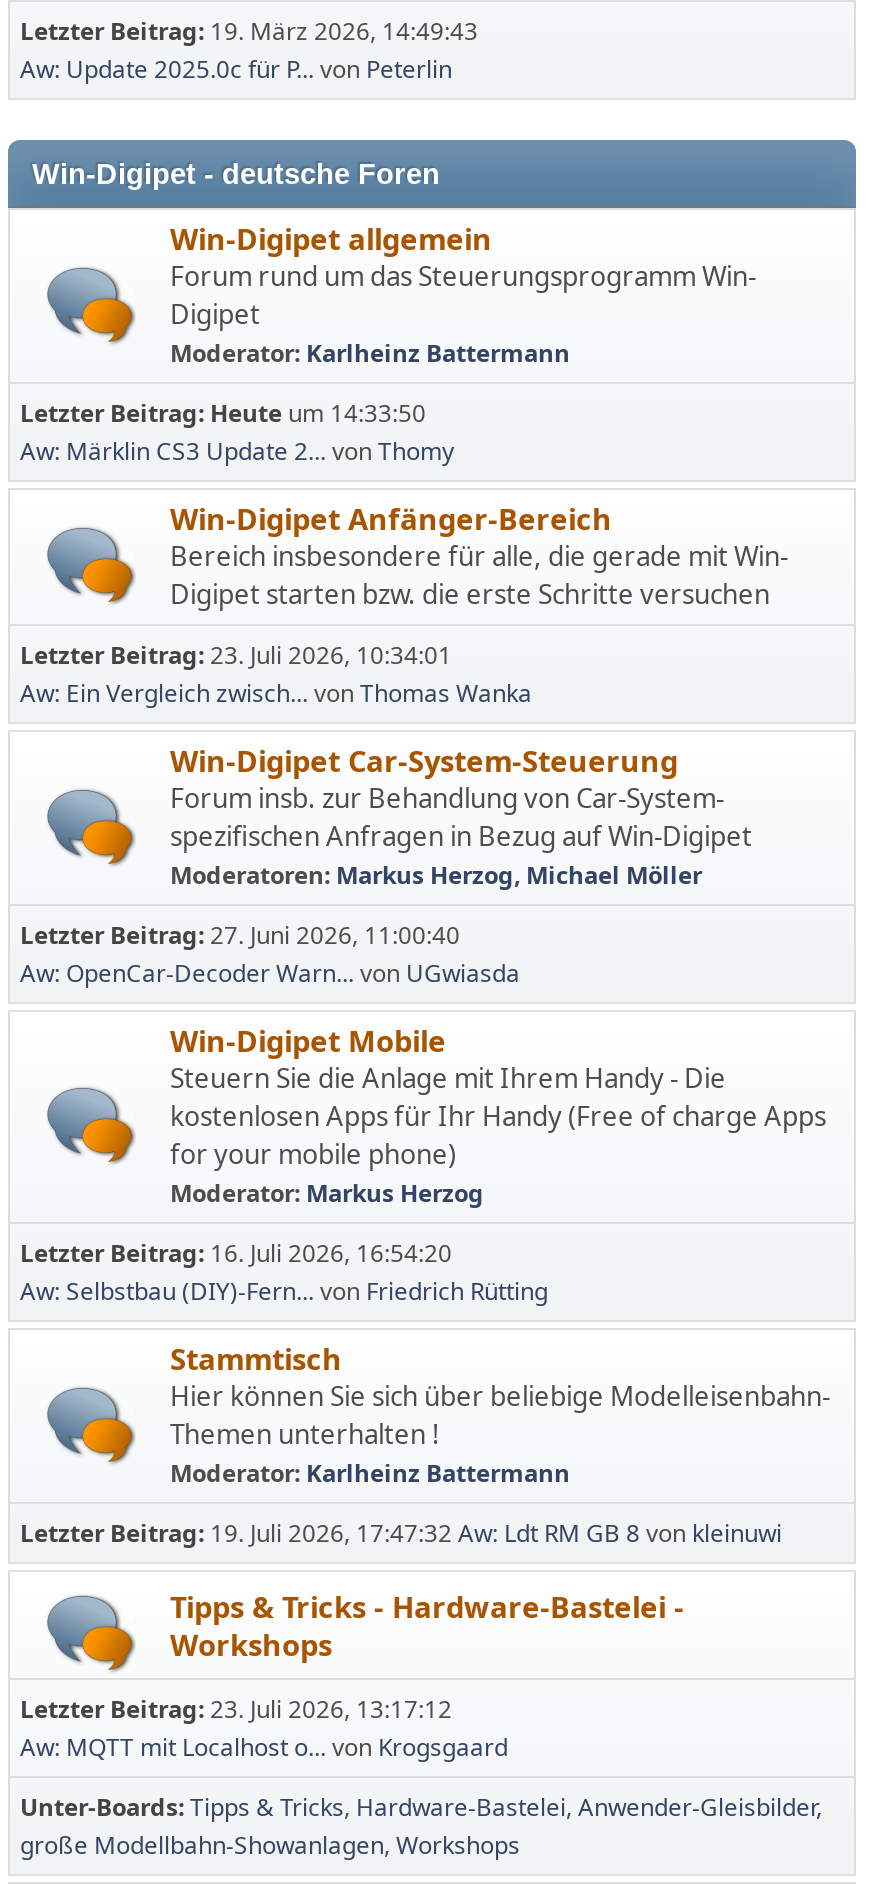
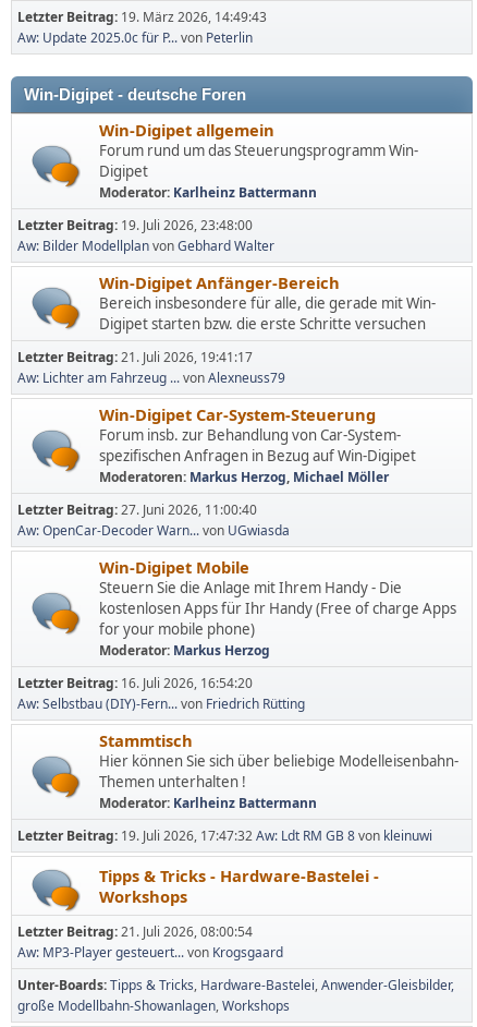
[20,396,454,468] Letzter Beitrag: Heute um 14:33:50 | Aw: Märklin CS3 Update 2... von Thomy -> [17,216,274,255] Letzter Beitrag: 19. Juli 2026, 23:48:00 | Aw: Bilder Modellplan von Gebhard Walter
[20,638,452,672] Letzter Beitrag: 23. Juli 2026, 10:34:01 -> [17,348,253,366] Letzter Beitrag: 21. Juli 2026, 19:41:17
[20,676,532,710] Aw: Ein Vergleich zwisch... von Thomas Wanka -> [17,368,285,387] Aw: Lichter am Fahrzeug ... von Alexneuss79
[20,1692,508,1764] Letzter Beitrag: 23. Juli 2026, 13:17:12 | Aw: MQTT mit Localhost o... von Krogsgaard -> [17,922,283,962] Letzter Beitrag: 21. Juli 2026, 08:00:54 | Aw: MP3-Player gesteuert... von Krogsgaard

